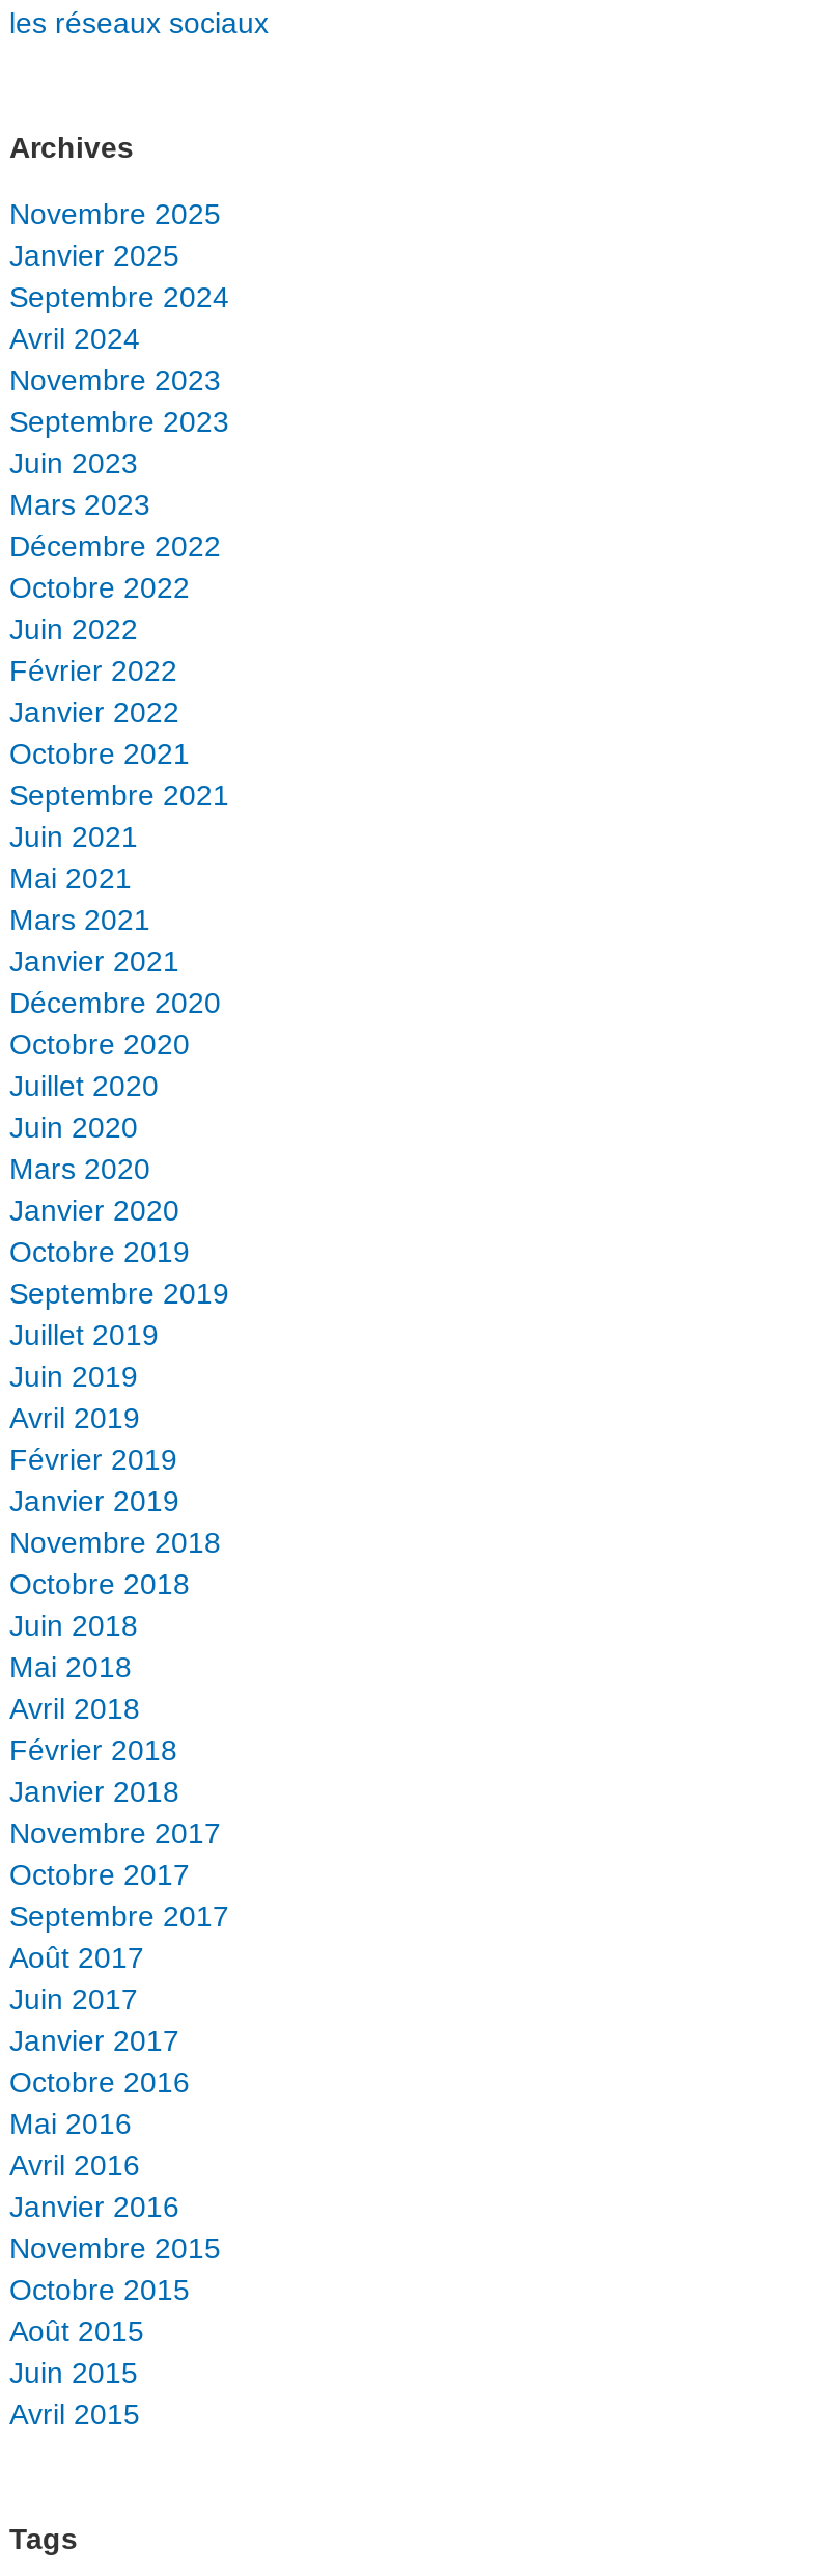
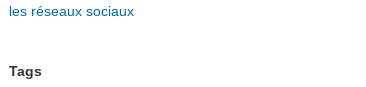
[9,130,229,2430] Archives | Novembre 2025 | Janvier 2025 | Septembre 2024 | Avril 2024 | Novembre 2023 | Septembre 2023 | Juin 2023 | Mars 2023 | Décembre 2022 | Octobre 2022 | Juin 2022 | Février 2022 | Janvier 2022 | Octobre 2021 | Septembre 2021 | Juin 2021 | Mai 2021 | Mars 2021 | Janvier 2021 | Décembre 2020 | Octobre 2020 | Juillet 2020 | Juin 2020 | Mars 2020 | Janvier 2020 | Octobre 2019 | Septembre 2019 | Juillet 2019 | Juin 2019 | Avril 2019 | Février 2019 | Janvier 2019 | Novembre 2018 | Octobre 2018 | Juin 2018 | Mai 2018 | Avril 2018 | Février 2018 | Janvier 2018 | Novembre 2017 | Octobre 2017 | Septembre 2017 | Août 2017 | Juin 2017 | Janvier 2017 | Octobre 2016 | Mai 2016 | Avril 2016 | Janvier 2016 | Novembre 2015 | Octobre 2015 | Août 2015 | Juin 2015 | Avril 2015 -> none

